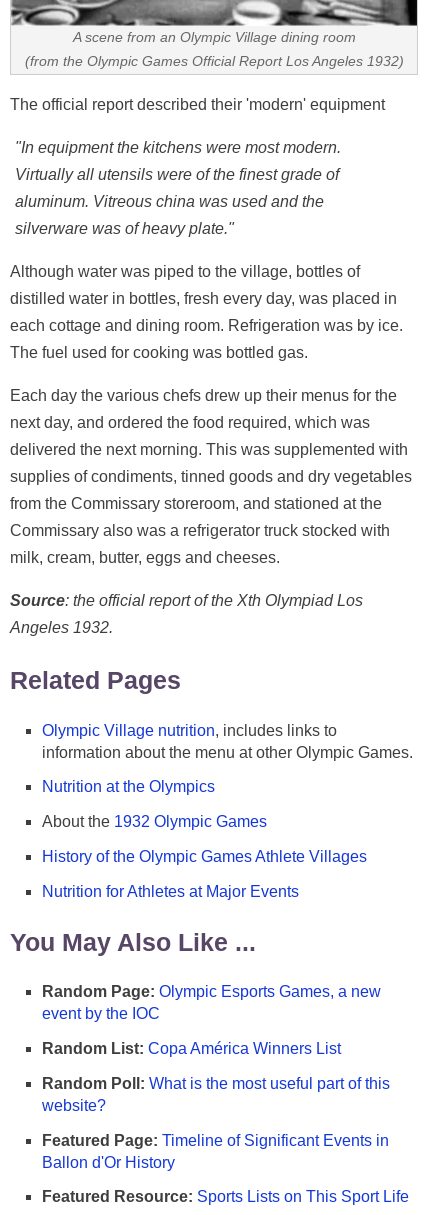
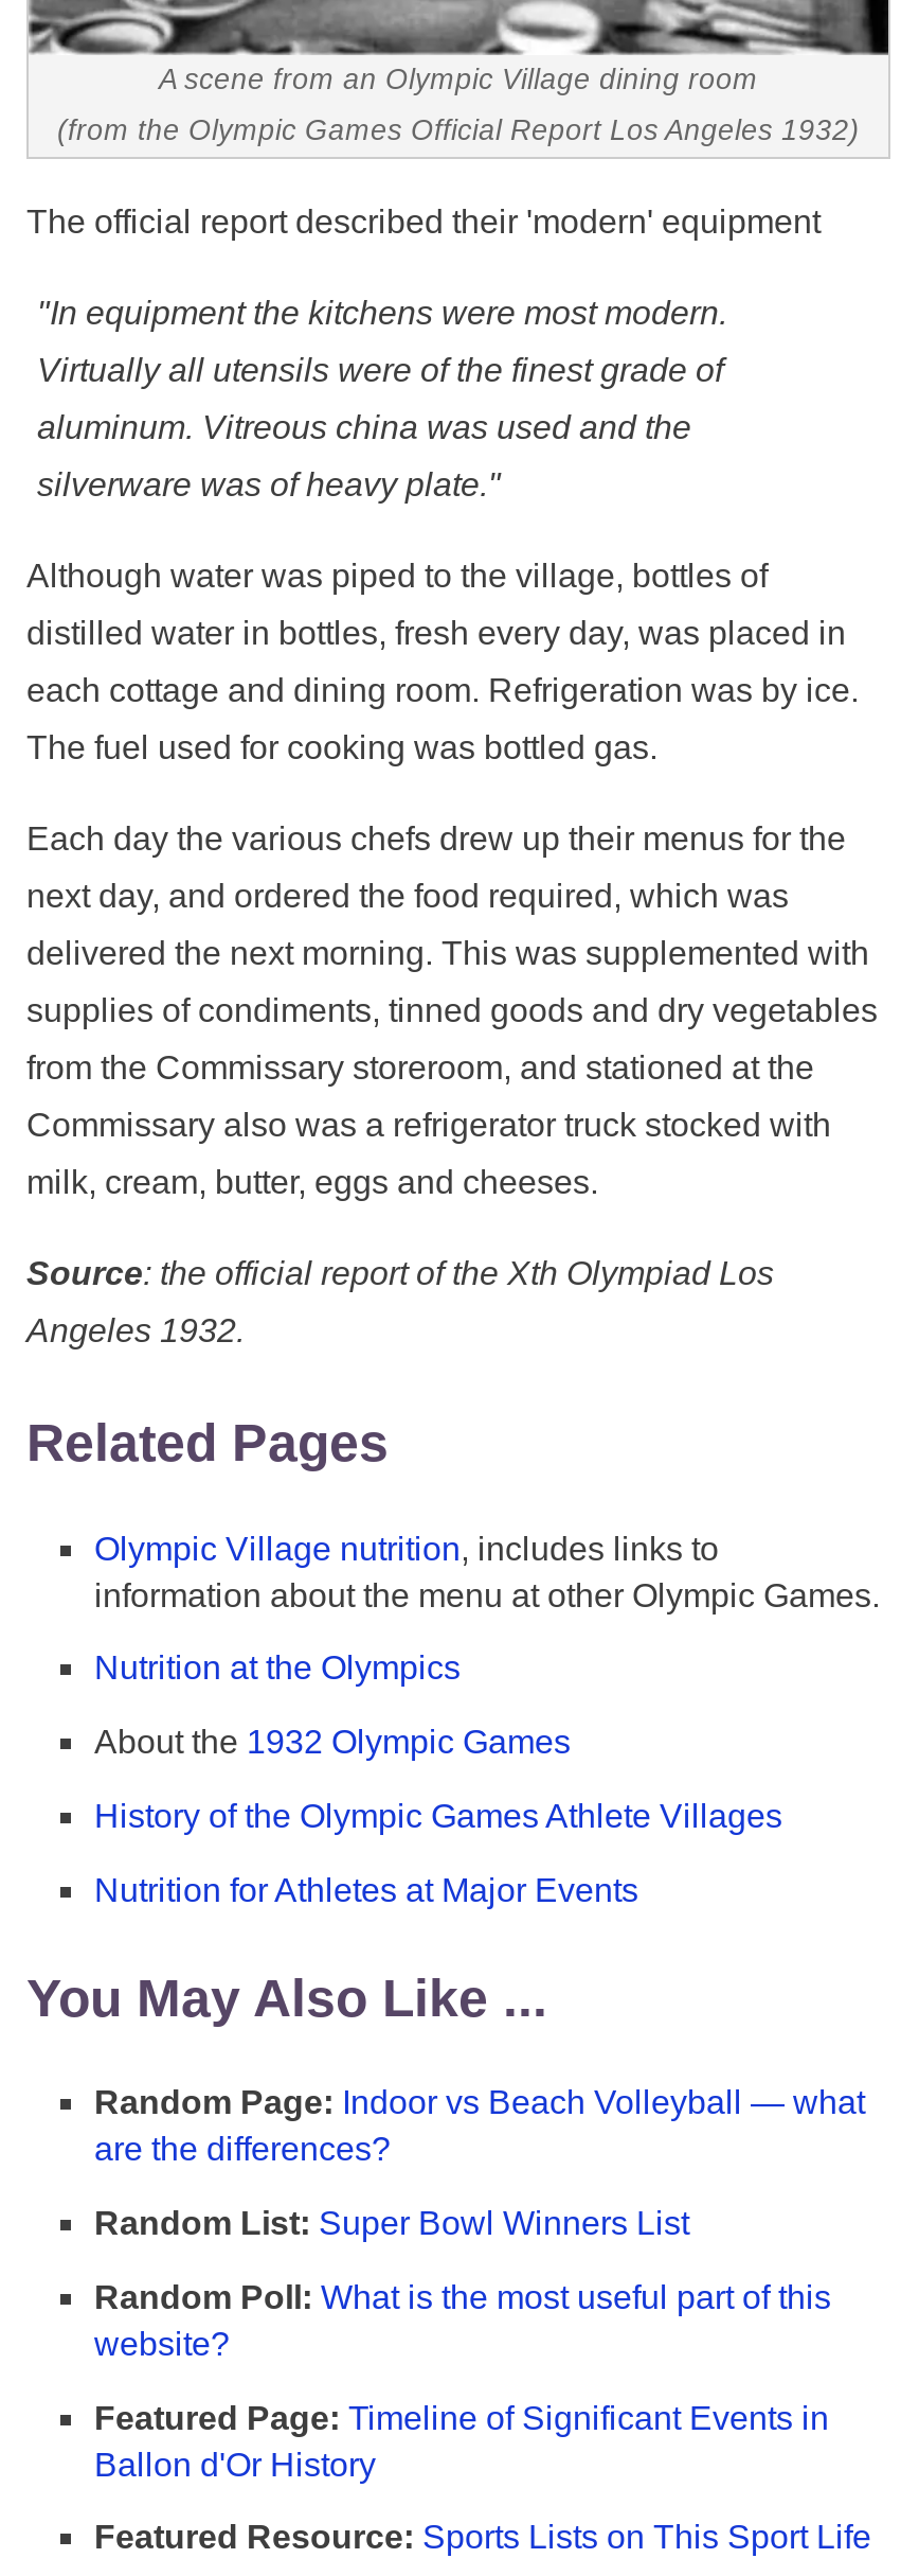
[42,983,381,1022] Random Page: Olympic Esports Games, a new | event by the IOC -> [94,2085,865,2167] Random Page: Indoor vs Beach Volleyball — what | are the differences?
[42,1040,341,1057] Random List: Copa América Winners List -> [94,2205,689,2241] Random List: Super Bowl Winners List

